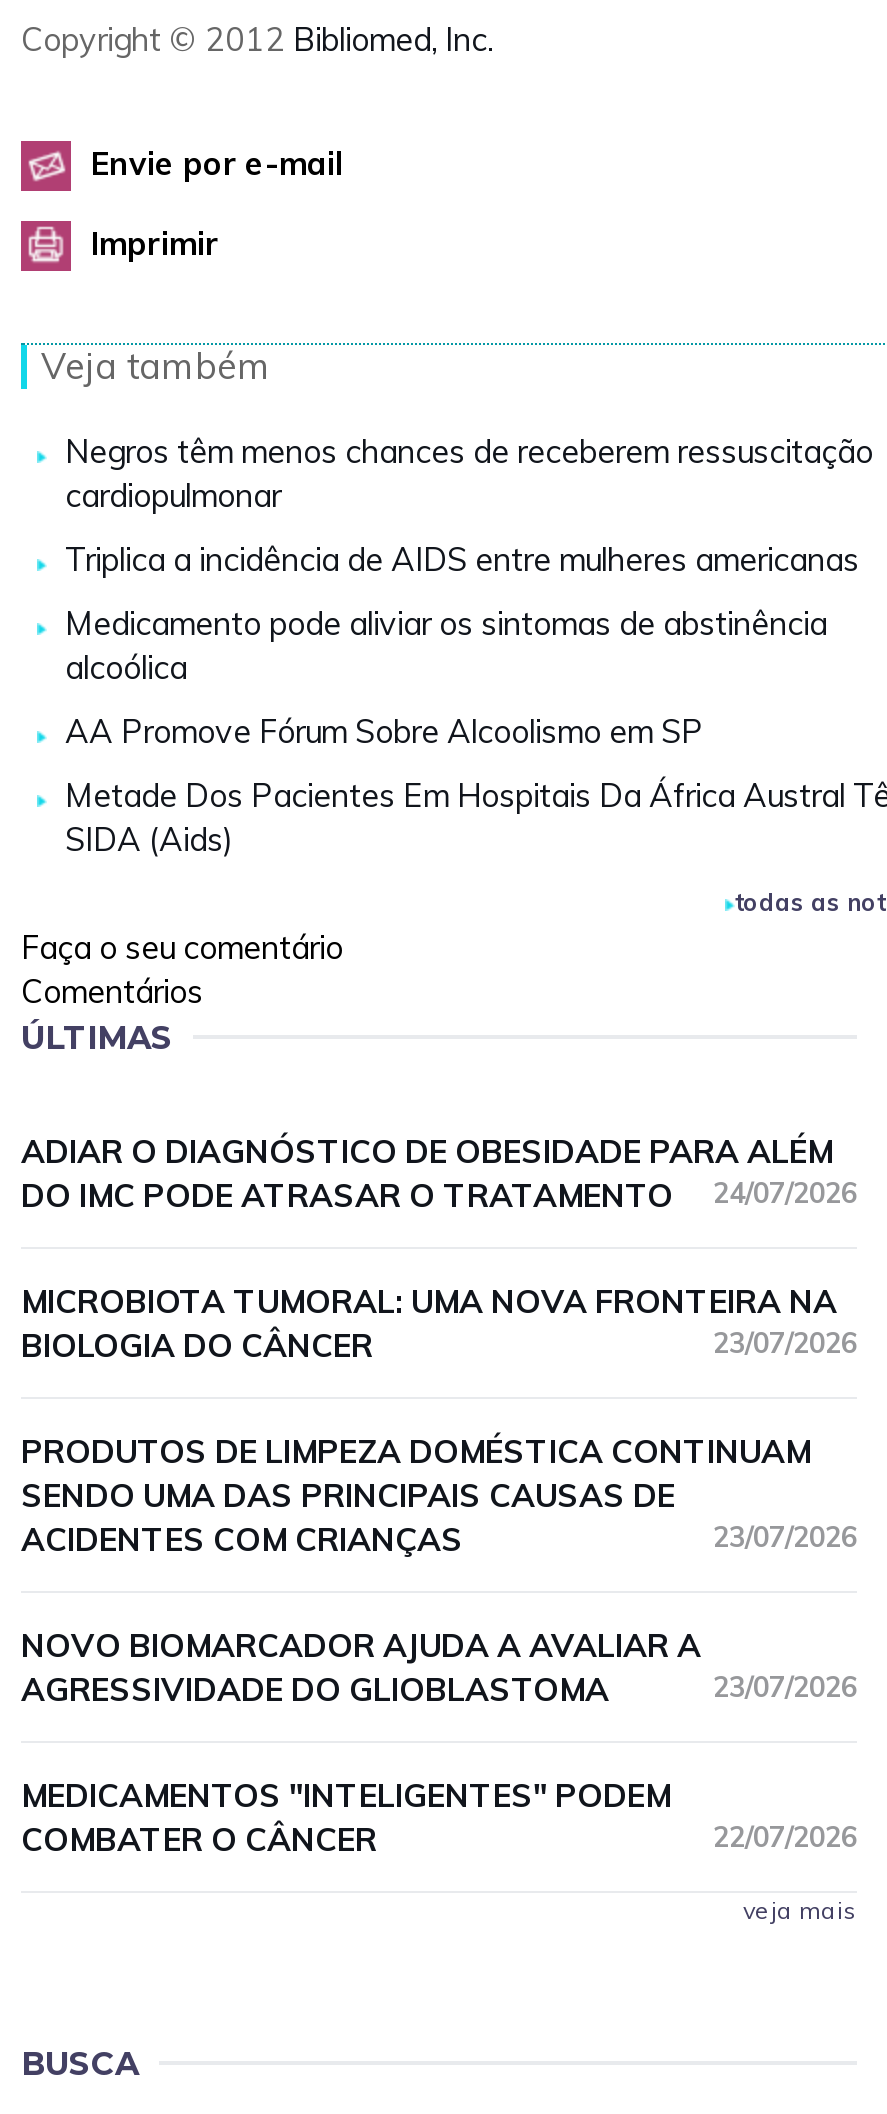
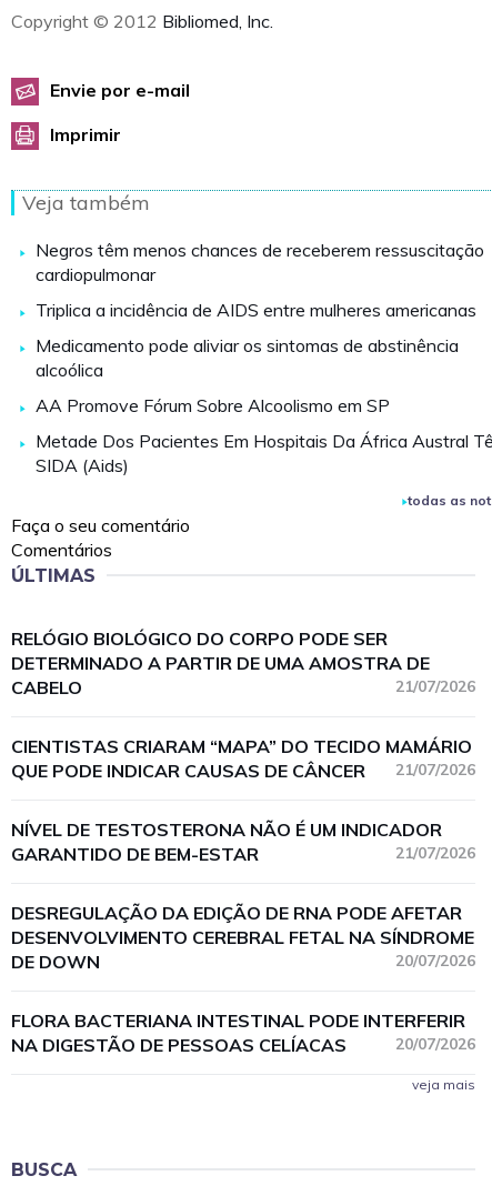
[21,1131,857,1215] ADIAR O DIAGNÓSTICO DE OBESIDADE PARA ALÉM | DO IMC PODE ATRASAR O TRATAMENTO | 24/07/2026 -> [11,627,475,698] RELÓGIO BIOLÓGICO DO CORPO PODE SER | DETERMINADO A PARTIR DE UMA AMOSTRA DE | CABELO | 21/07/2026
[21,1281,857,1365] MICROBIOTA TUMORAL: UMA NOVA FRONTEIRA NA | BIOLOGIA DO CÂNCER | 23/07/2026 -> [11,735,475,782] CIENTISTAS CRIARAM “MAPA” DO TECIDO MAMÁRIO | QUE PODE INDICAR CAUSAS DE CÂNCER | 21/07/2026
[21,1431,857,1559] PRODUTOS DE LIMPEZA DOMÉSTICA CONTINUAM | SENDO UMA DAS PRINCIPAIS CAUSAS DE | ACIDENTES COM CRIANÇAS | 23/07/2026 -> [11,818,475,865] NÍVEL DE TESTOSTERONA NÃO É UM INDICADOR | GARANTIDO DE BEM-ESTAR | 21/07/2026
[21,1625,857,1709] NOVO BIOMARCADOR AJUDA A AVALIAR A | AGRESSIVIDADE DO GLIOBLASTOMA | 23/07/2026 -> [11,902,475,973] DESREGULAÇÃO DA EDIÇÃO DE RNA PODE AFETAR | DESENVOLVIMENTO CEREBRAL FETAL NA SÍNDROME | DE DOWN | 20/07/2026
[21,1775,857,1859] MEDICAMENTOS "INTELIGENTES" PODEM | COMBATER O CÂNCER | 22/07/2026 -> [11,1009,475,1056] FLORA BACTERIANA INTESTINAL PODE INTERFERIR | NA DIGESTÃO DE PESSOAS CELÍACAS | 20/07/2026

